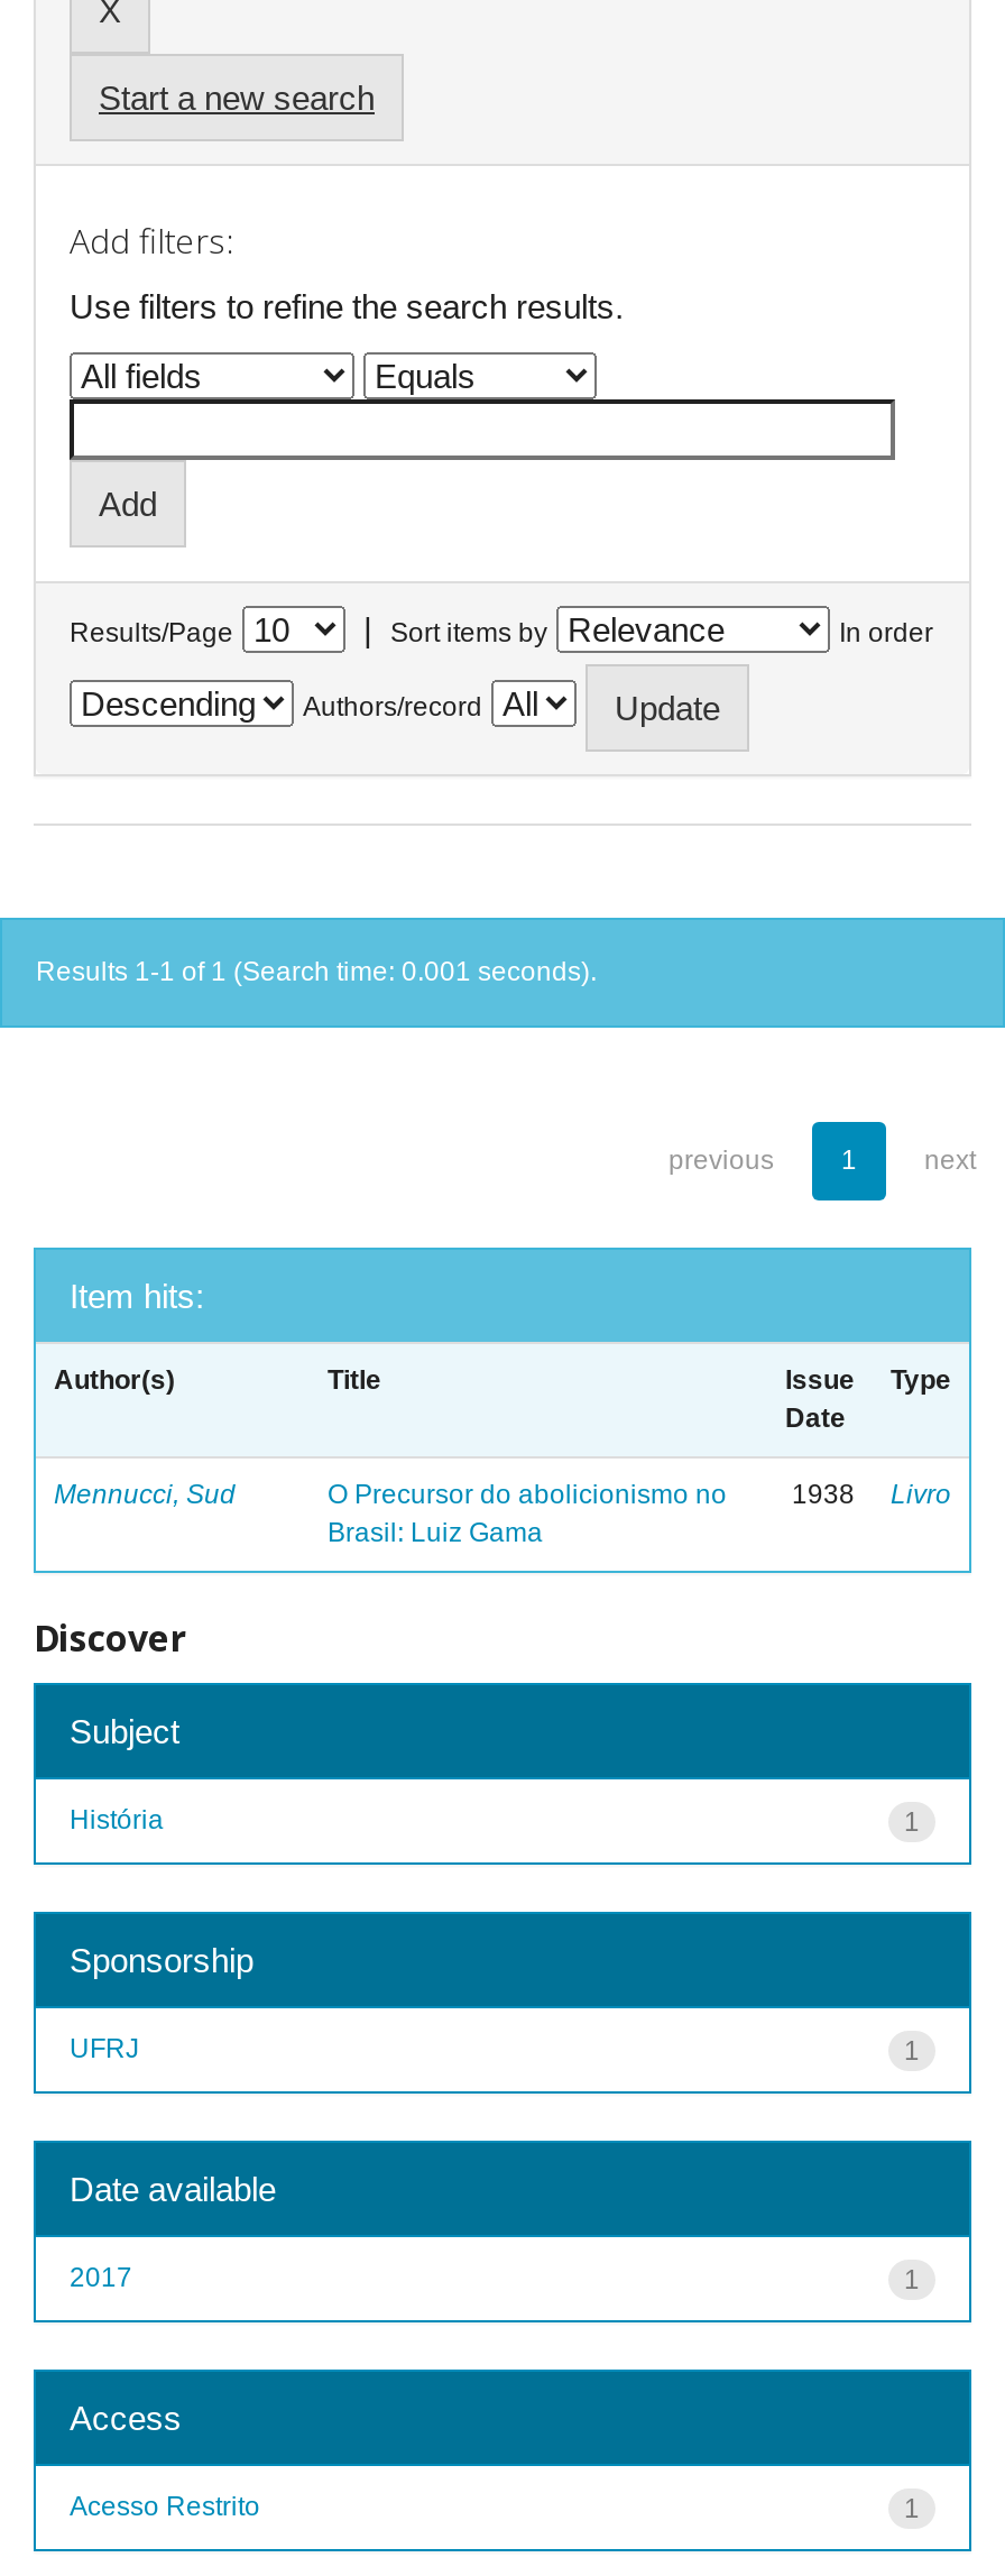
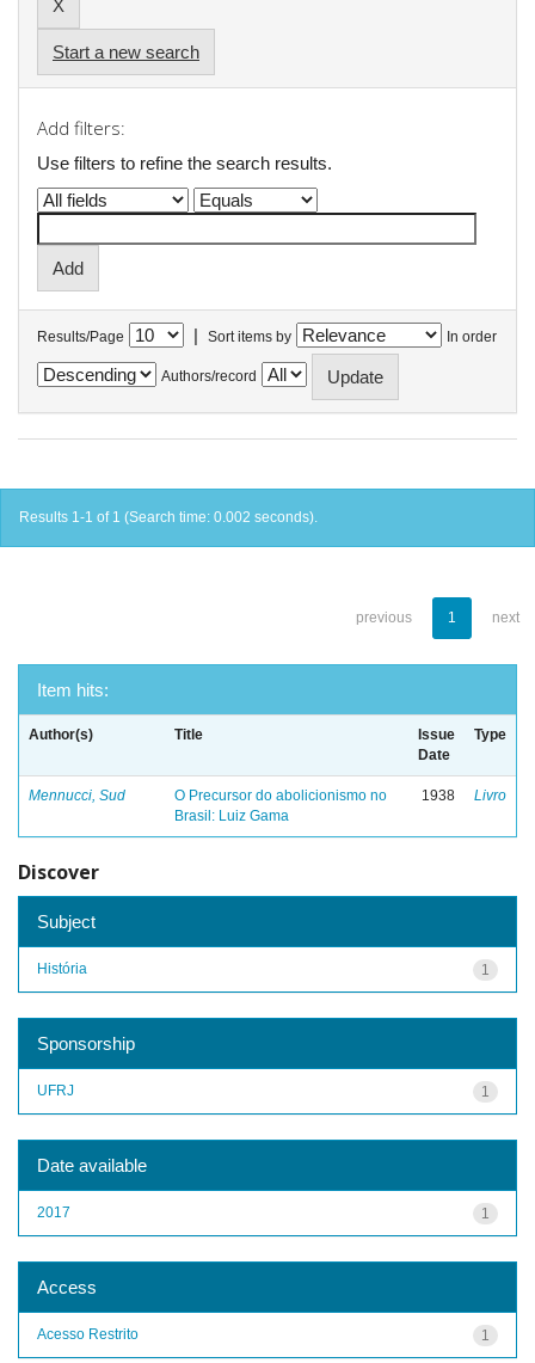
[36,956,597,987] Results 1-1 of 1 (Search time: 0.001 seconds). -> [19,509,318,526] Results 1-1 of 1 (Search time: 0.002 seconds).

